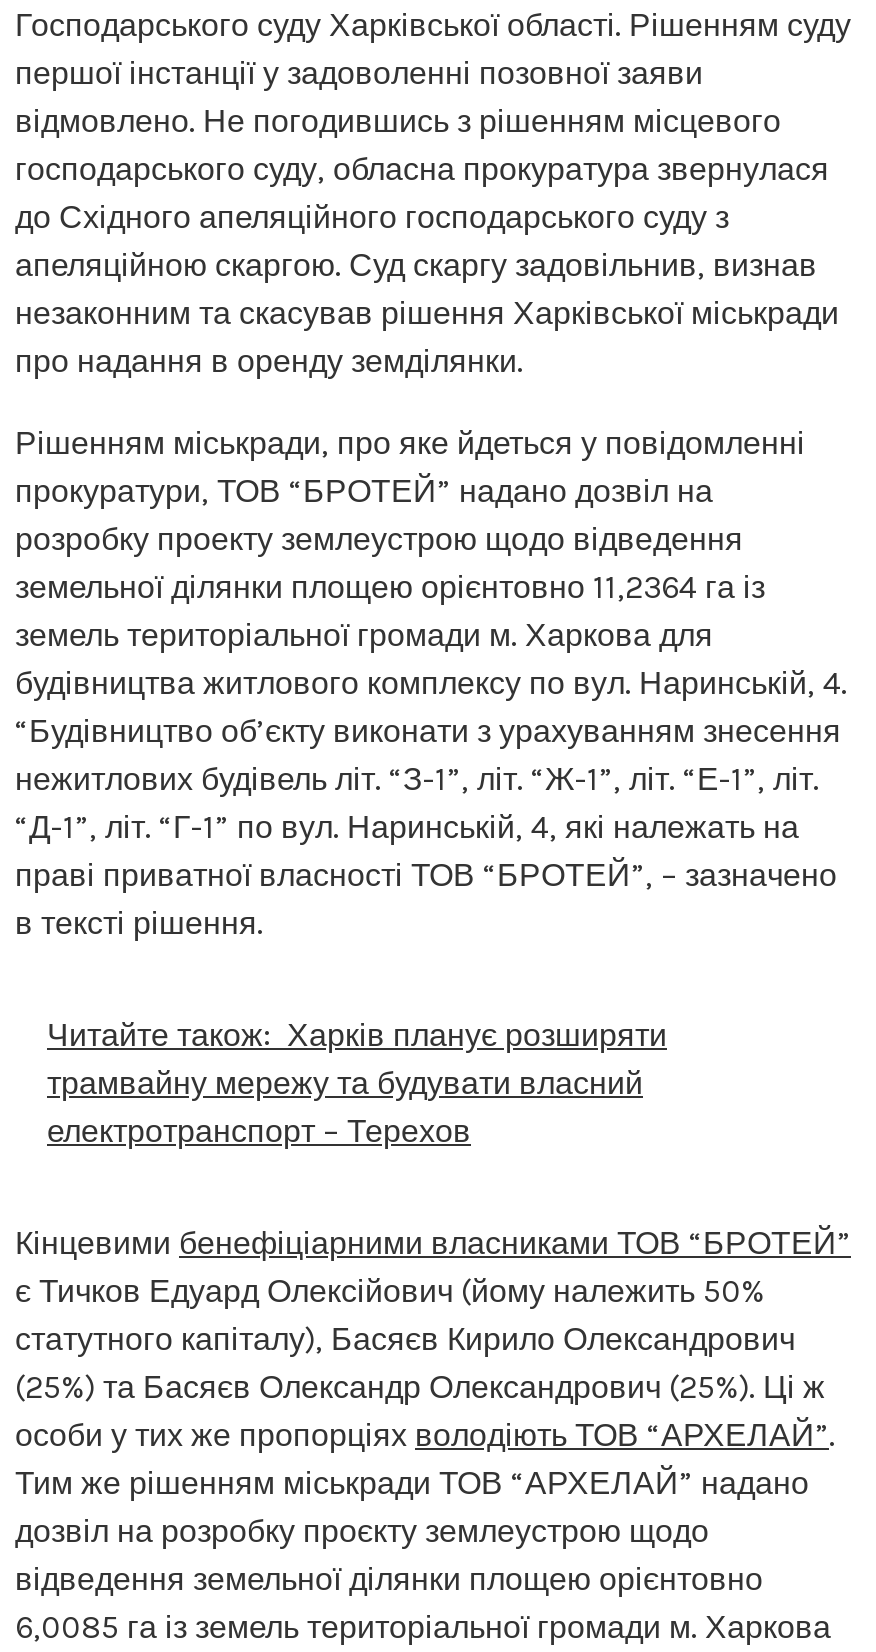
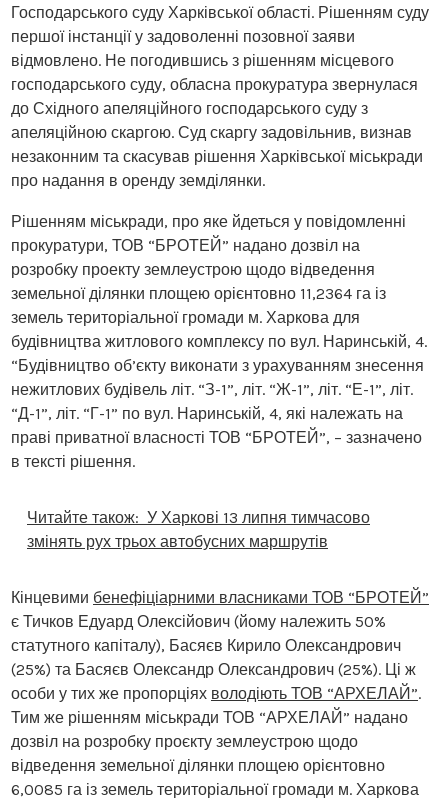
[47,1015,667,1149] Читайте також: Харків планує розширяти | трамвайну мережу та будувати власний | електротранспорт – Терехов -> [27,508,370,551] Читайте також: У Харкові 13 липня тимчасово | змінять рух трьох автобусних маршрутів

